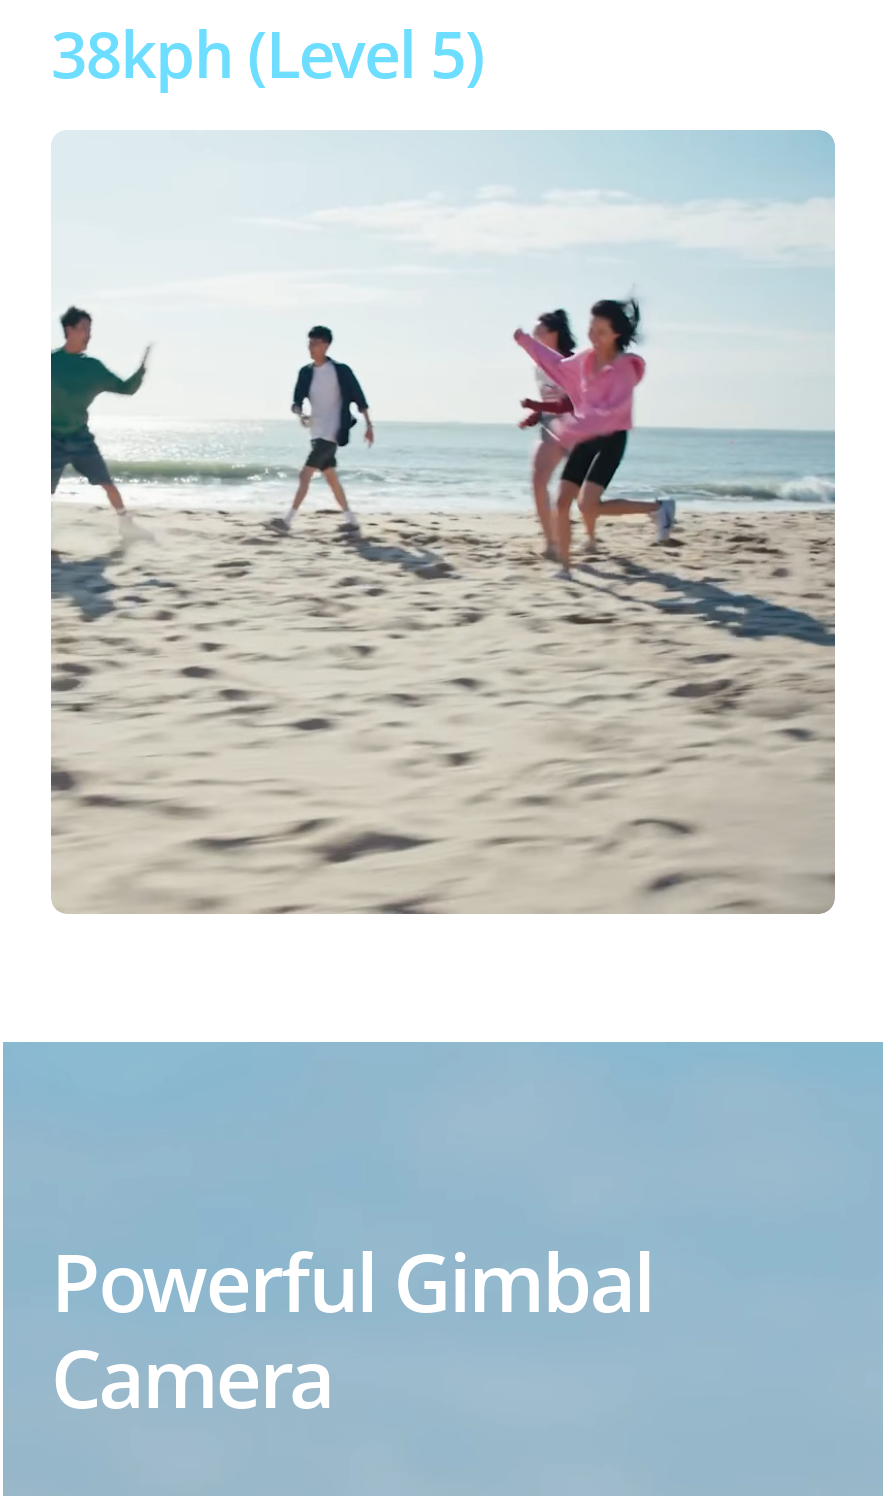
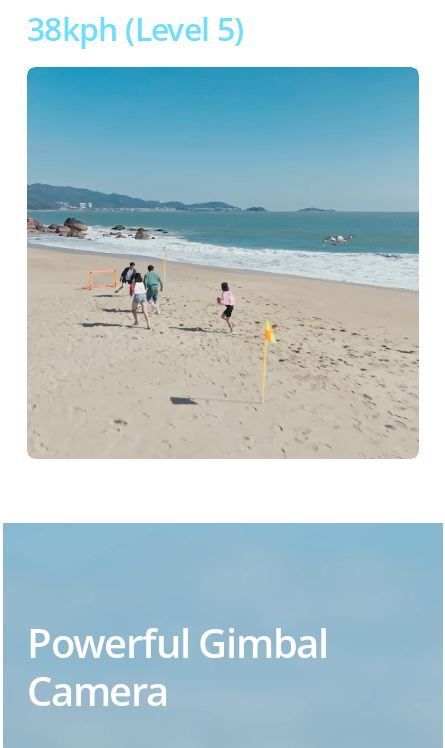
[49,130,835,914] [image] -> [26,66,419,458] [image]

